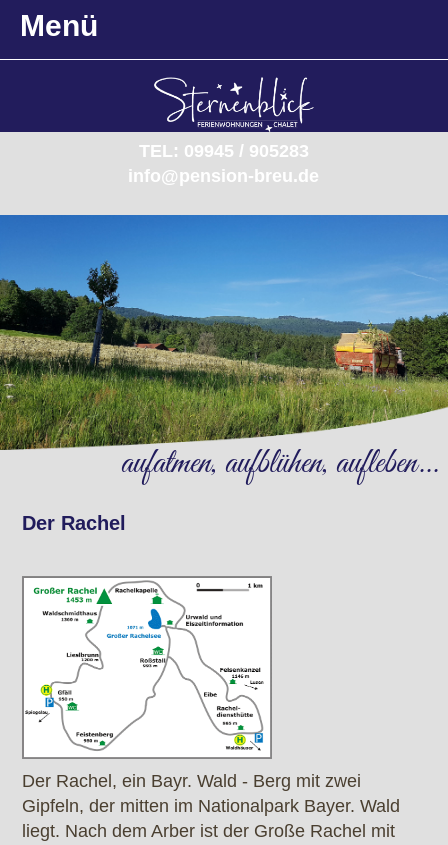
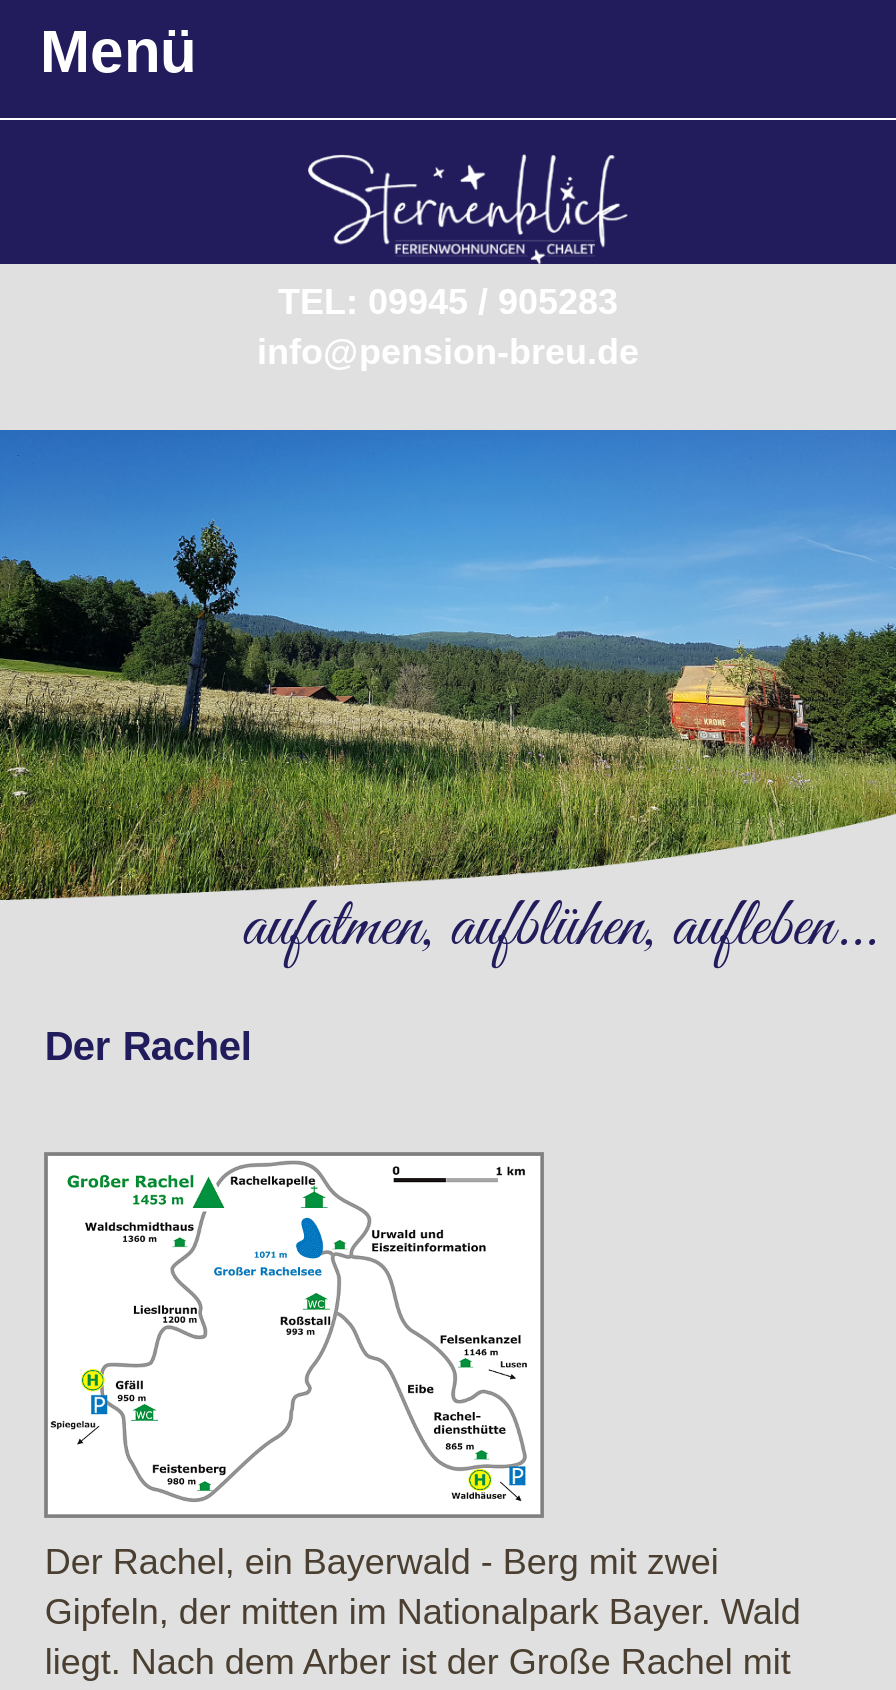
[22,771,361,791] Der Rachel, ein Bayr. Wald - Berg mit zwei -> [45,1542,719,1582] Der Rachel, ein Bayerwald - Berg mit zwei

